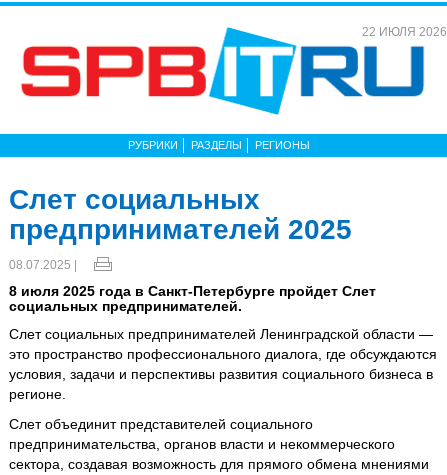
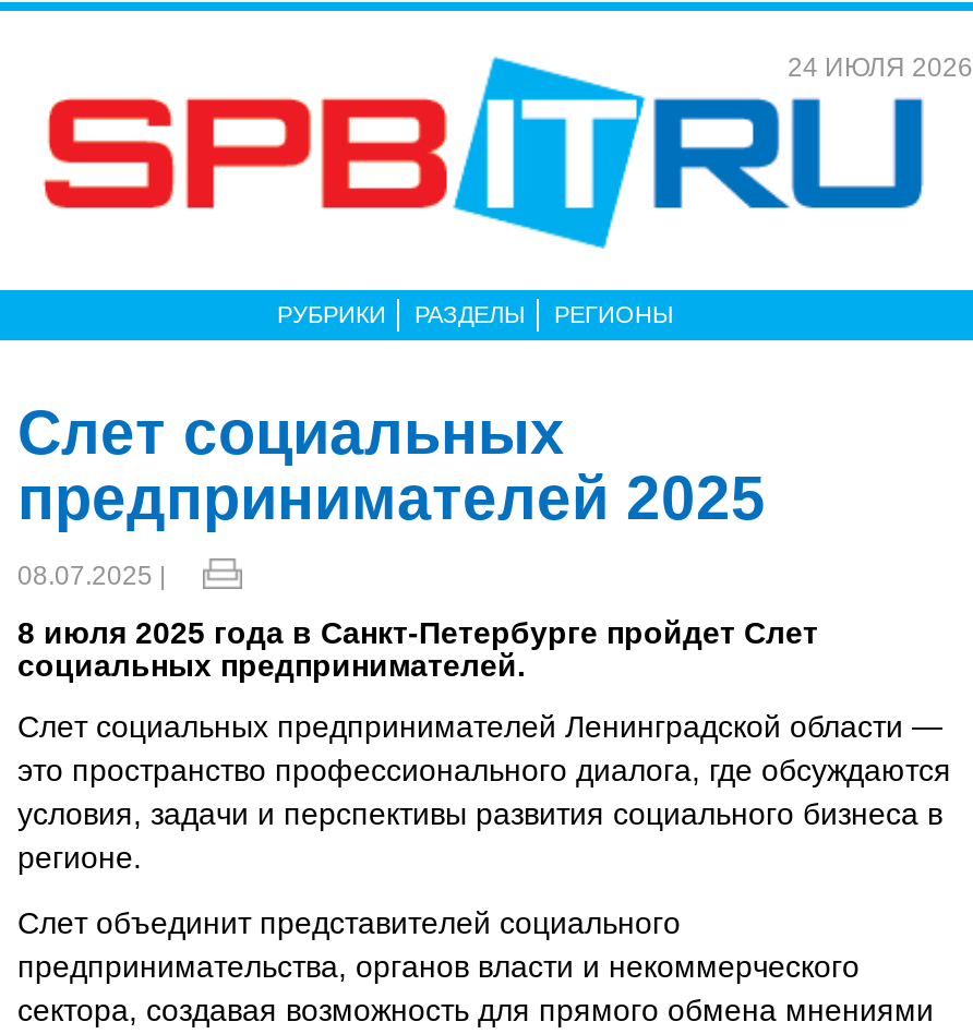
[362,25,447,39] 22 ИЮЛЯ 2026 -> [788,52,973,83] 24 ИЮЛЯ 2026

